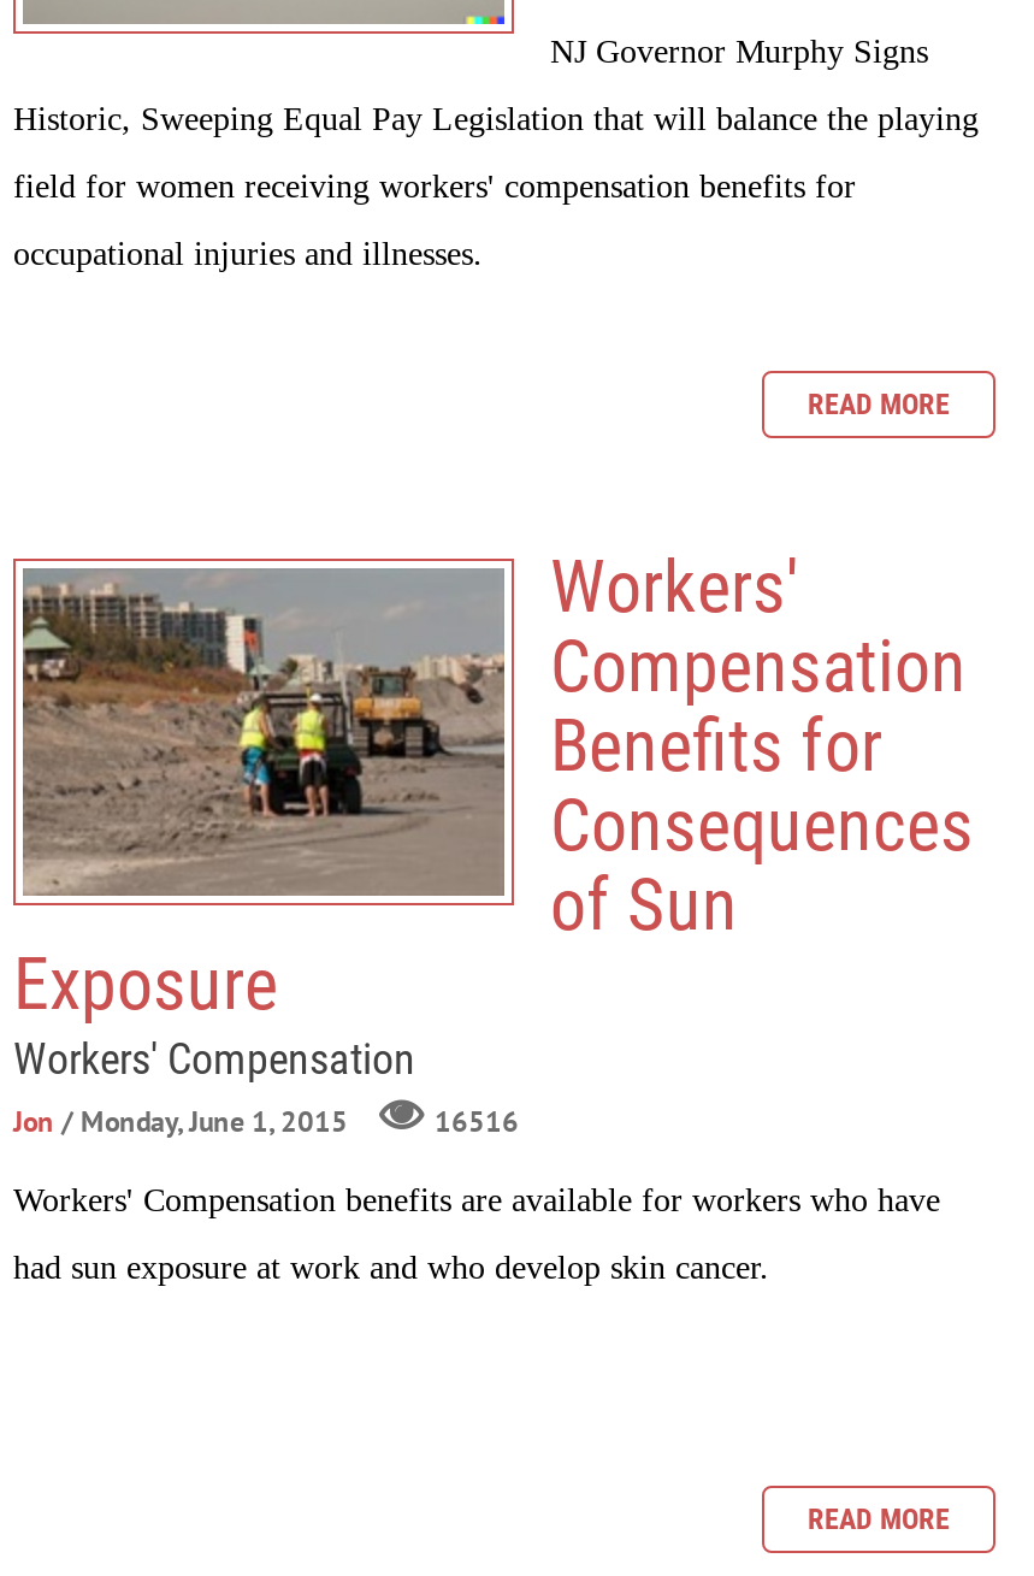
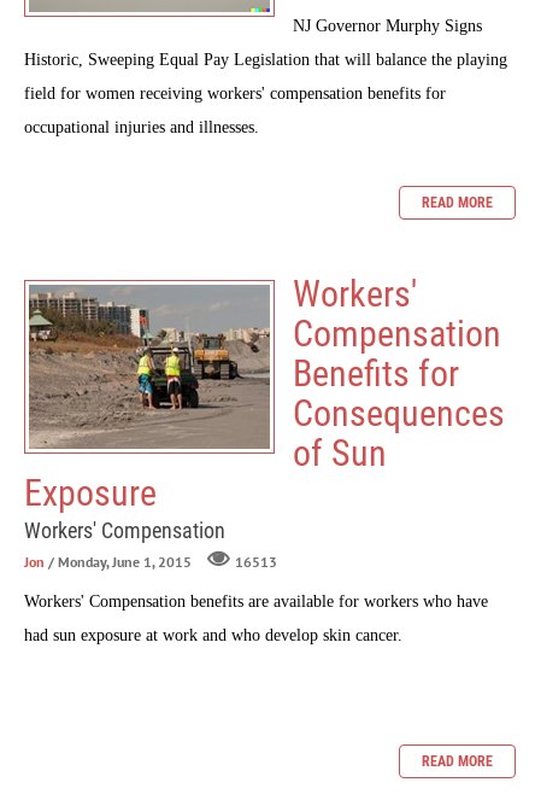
[435,1103,519,1139] 16516 -> [235,553,277,571] 16513

